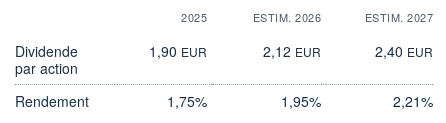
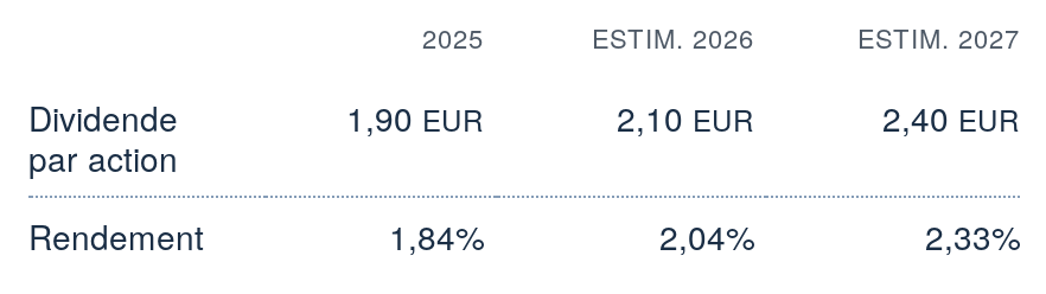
[263,41,321,61] 2,12 EUR -> [617,94,754,141] 2,10 EUR
[167,91,207,111] 1,75% -> [389,212,484,260] 1,84%
[281,91,321,111] 1,95% -> [659,212,754,260] 2,04%
[393,91,433,111] 2,21% -> [925,212,1020,260] 2,33%

